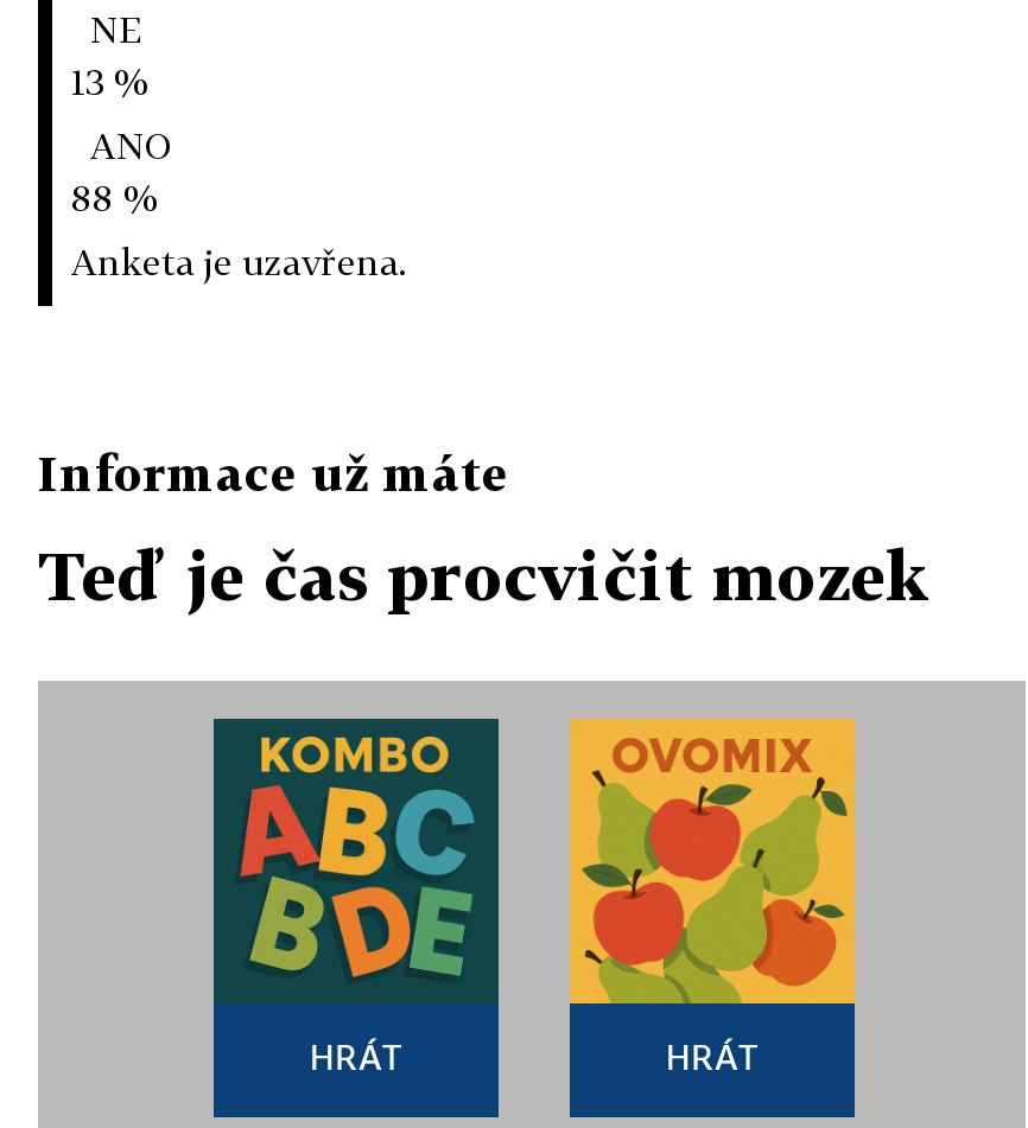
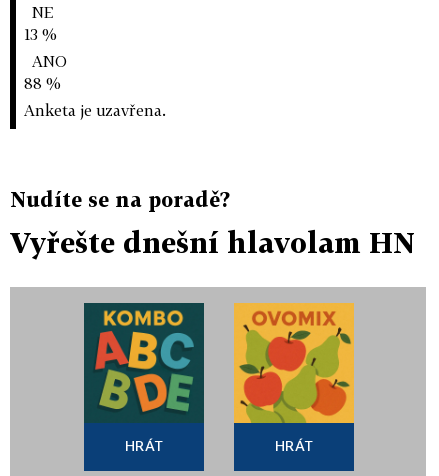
[38,444,508,501] Informace už máte -> [10,187,230,211] Nudíte se na poradě?
[38,536,931,614] Teď je čas procvičit mozek -> [10,226,415,259] Vyřešte dnešní hlavolam HN

